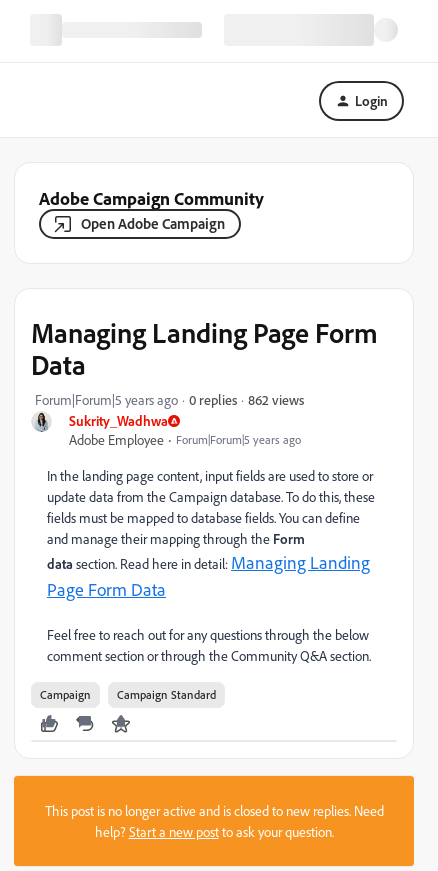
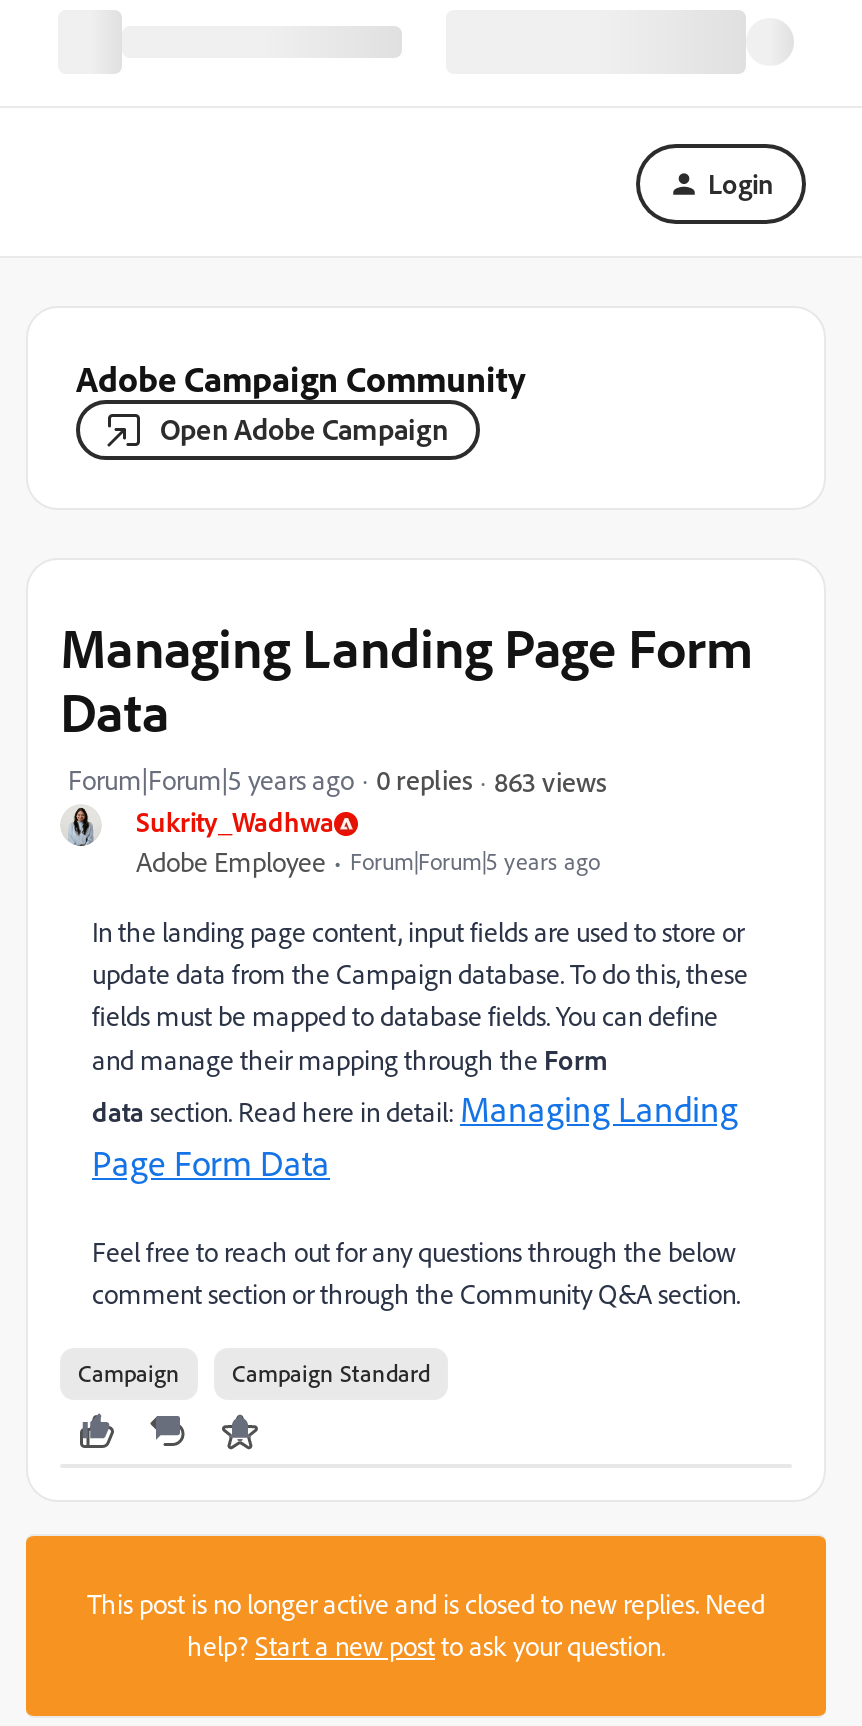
[248,390,304,407] 862 views -> [494,763,606,797] 863 views

